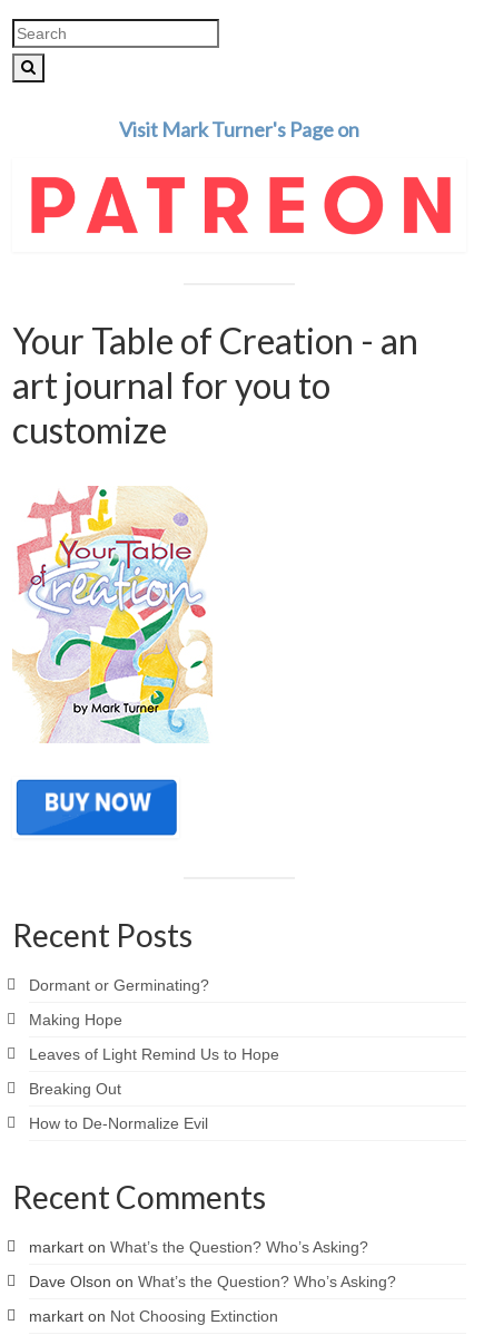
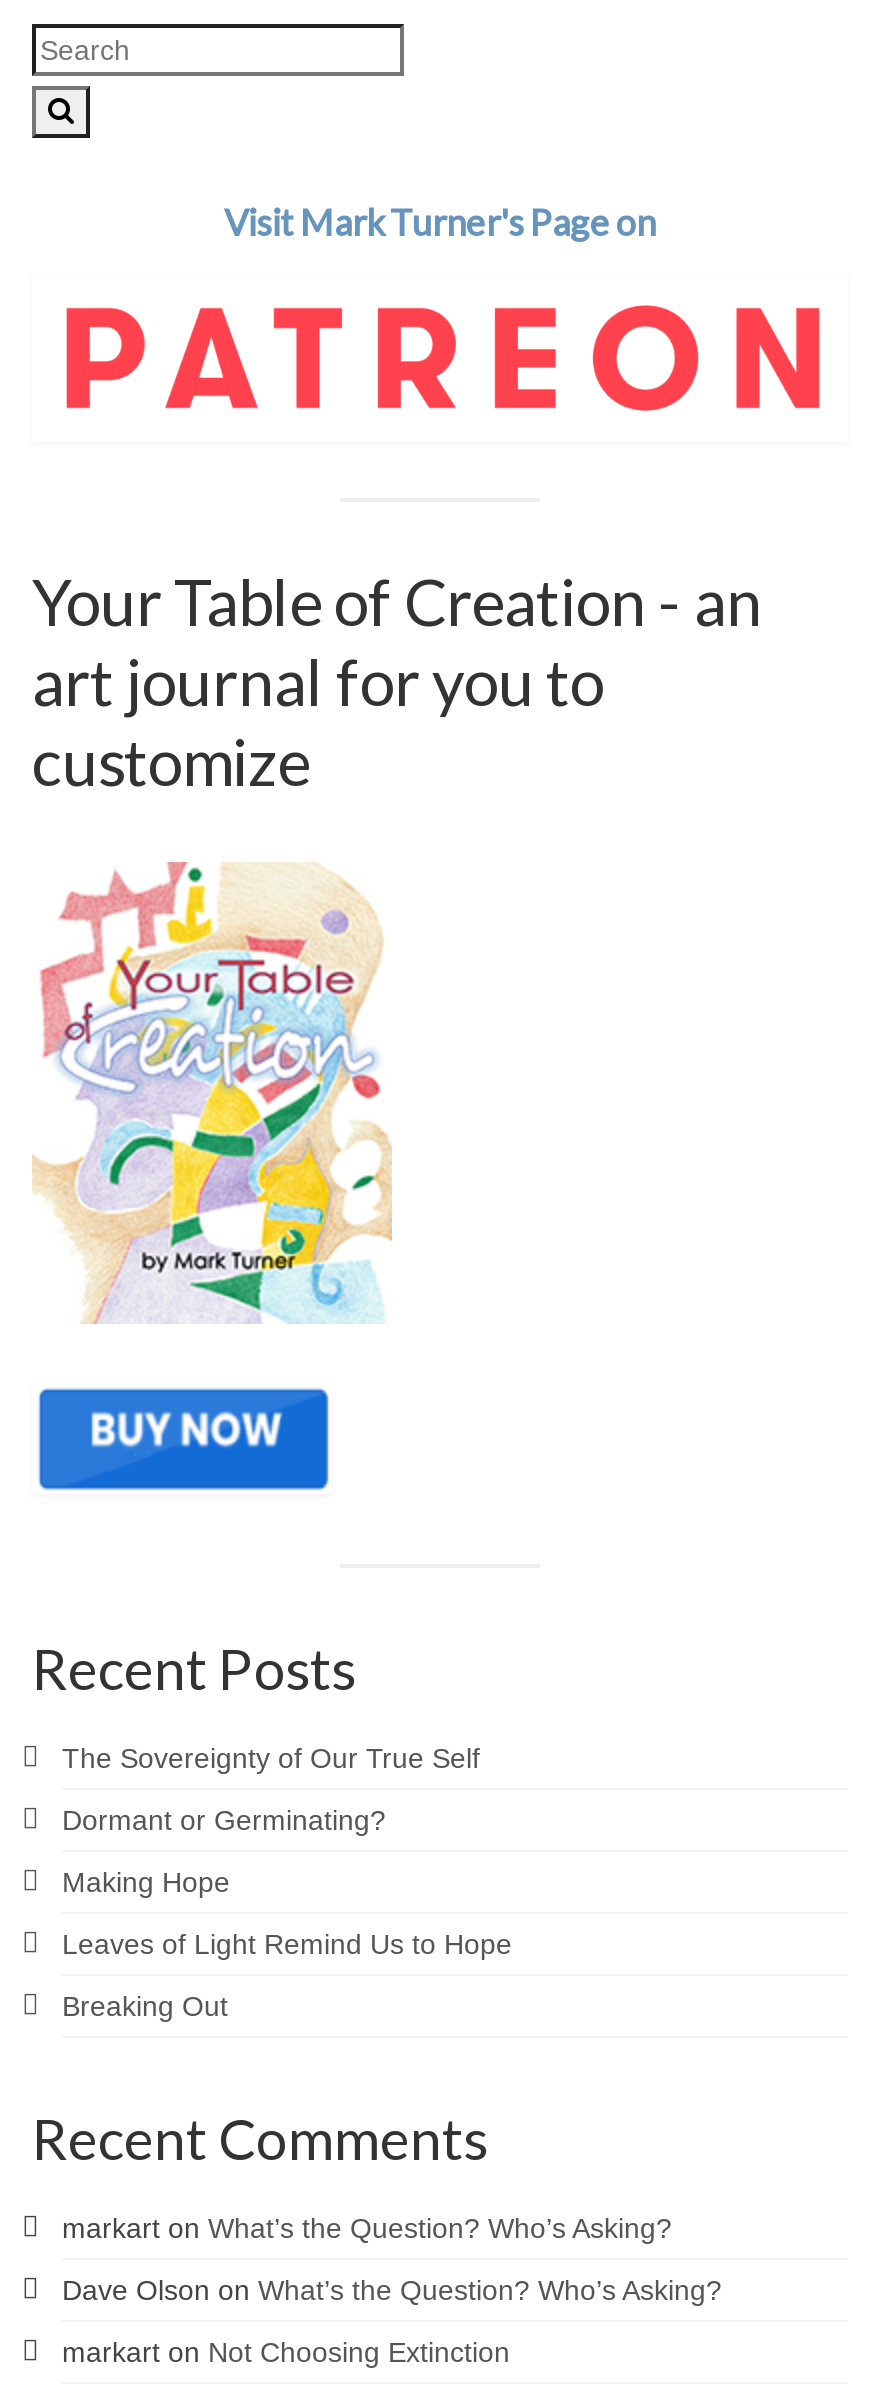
none -> [62,1741,480,1773] The Sovereignty of Our True Self
moved [29,976,279,1098] -> [62,1803,512,2021]: Dormant or Germinating? | Making Hope | Leaves of Light Remind Us to Hope | Breaking Out
[29,1114,208,1132] How to De-Normalize Evil -> none

